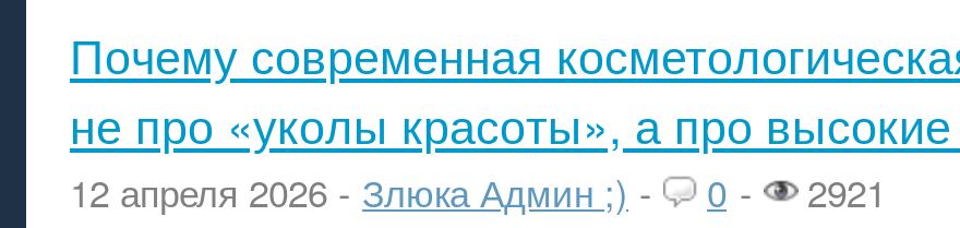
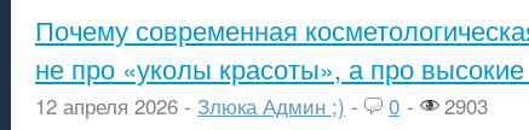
[70,164,886,218] 12 апреля 2026 - Злюка Админ ;) - 0 - 2921 -> [35,90,488,120] 12 апреля 2026 - Злюка Админ ;) - 0 - 2903

